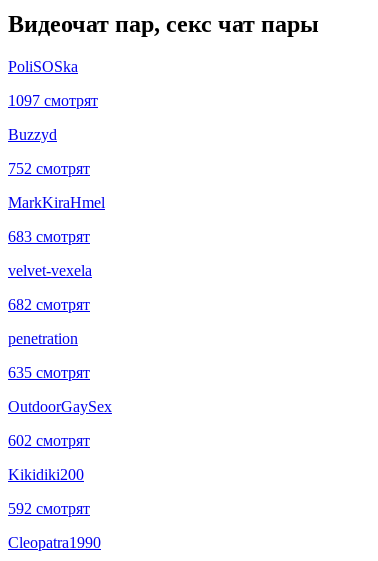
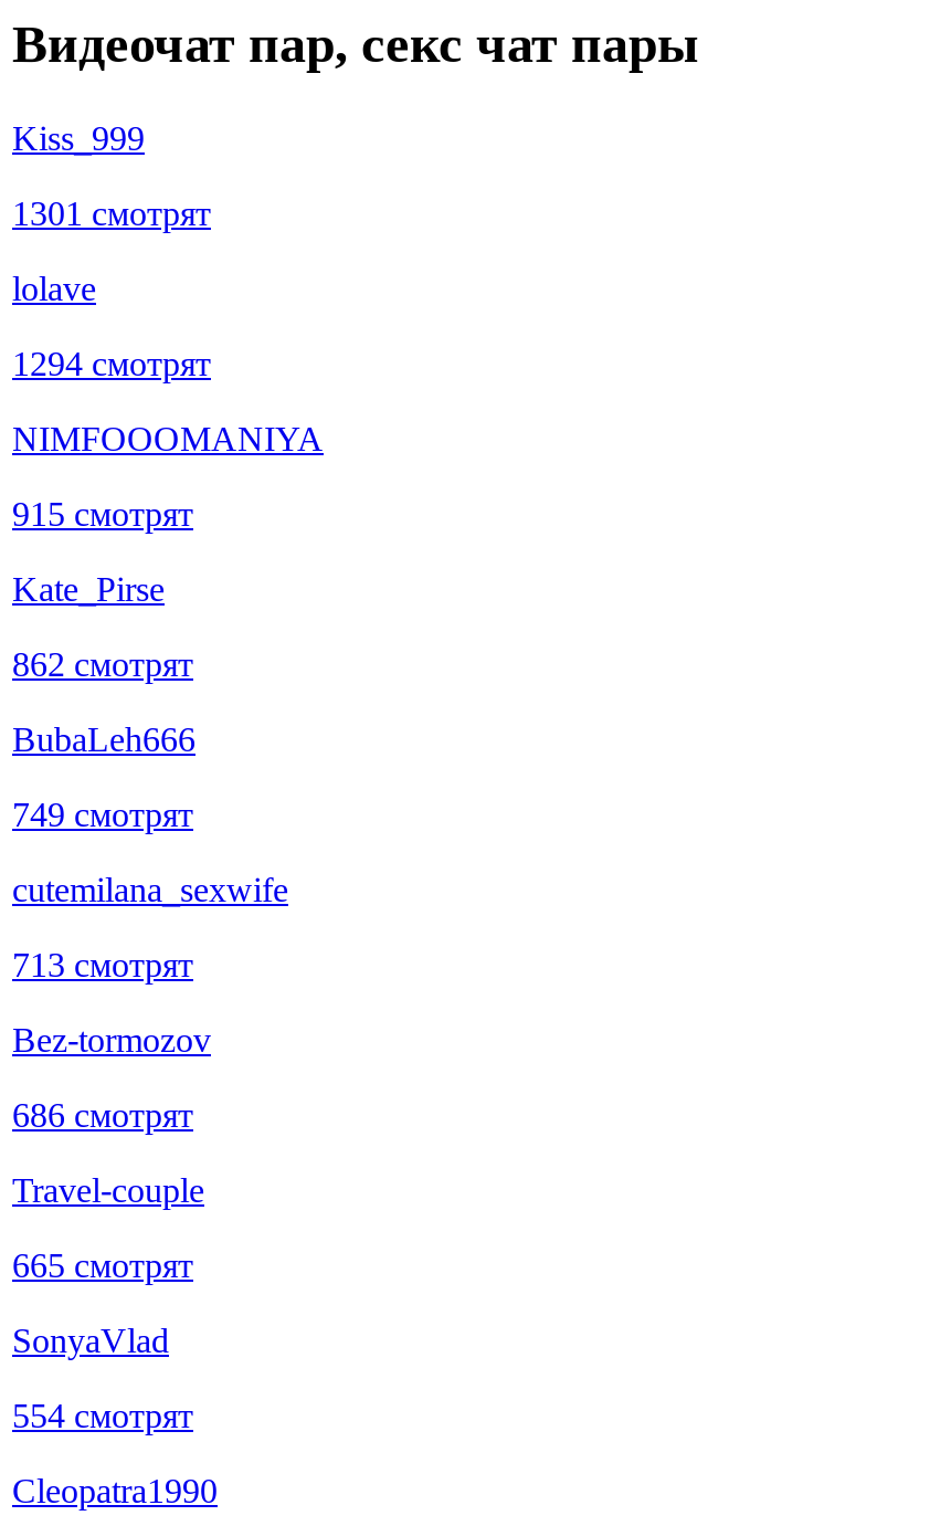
[8,58,112,517] PoliSOSka | 1097 смотрят | Buzzyd | 752 смотрят | MarkKiraHmel | 683 смотрят | velvet-vexela | 682 смотрят | penetration | 635 смотрят | OutdoorGaySex | 602 смотрят | Kikidiki200 | 592 смотрят -> [12,119,324,1434] Kiss_999 | 1301 смотрят | lolave | 1294 смотрят | NIMFOOOMANIYA | 915 смотрят | Kate_Pirse | 862 смотрят | BubaLeh666 | 749 смотрят | cutemilana_sexwife | 713 смотрят | Bez-tormozov | 686 смотрят | Travel-couple | 665 смотрят | SonyaVlad | 554 смотрят

